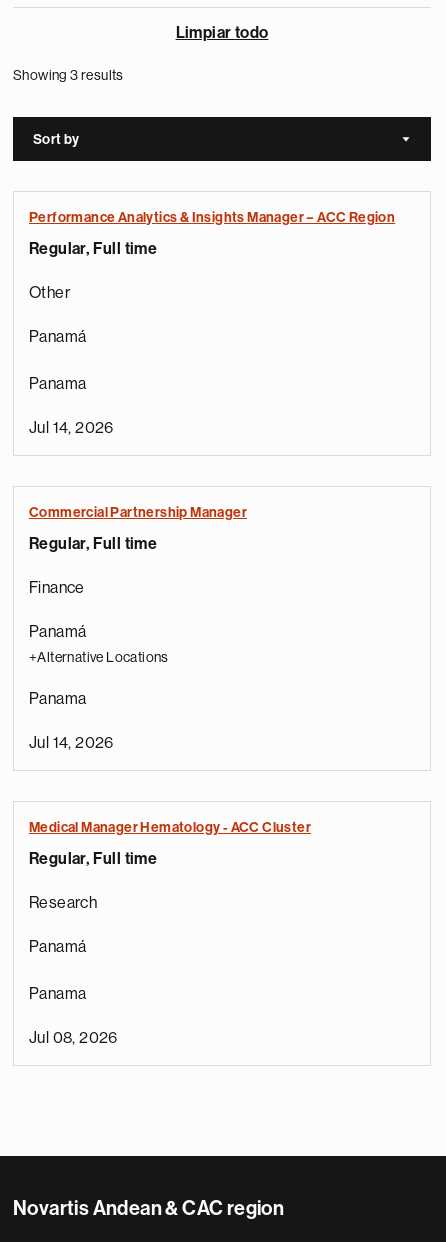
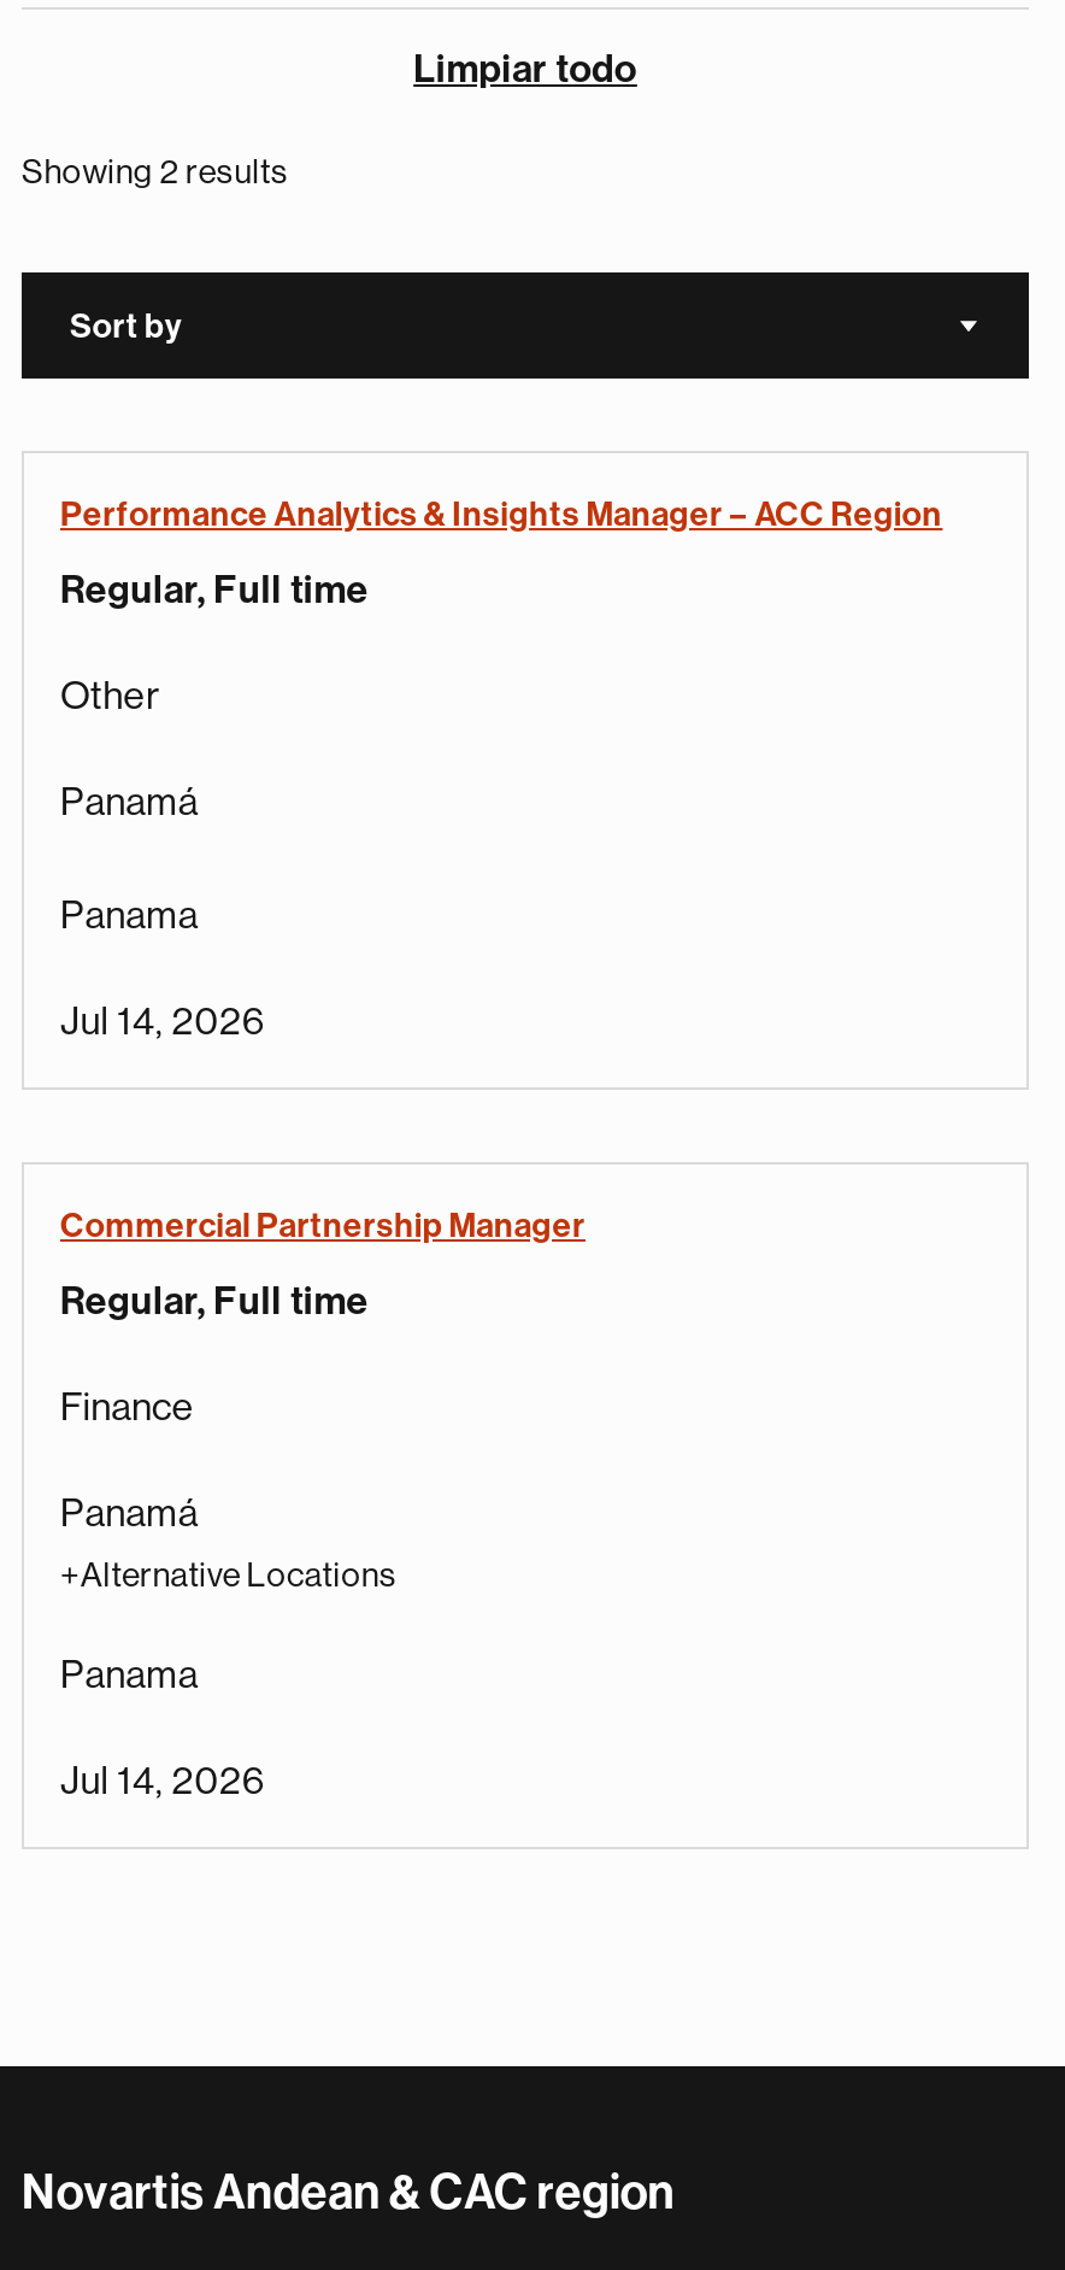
[13,68,124,82] Showing 3 results -> [22,154,289,188] Showing 2 results
[29,820,311,1046] Medical Manager Hematology - ACC Cluster | Regular, Full time | Research | Panamá | Panama | Jul 08, 2026 -> none

